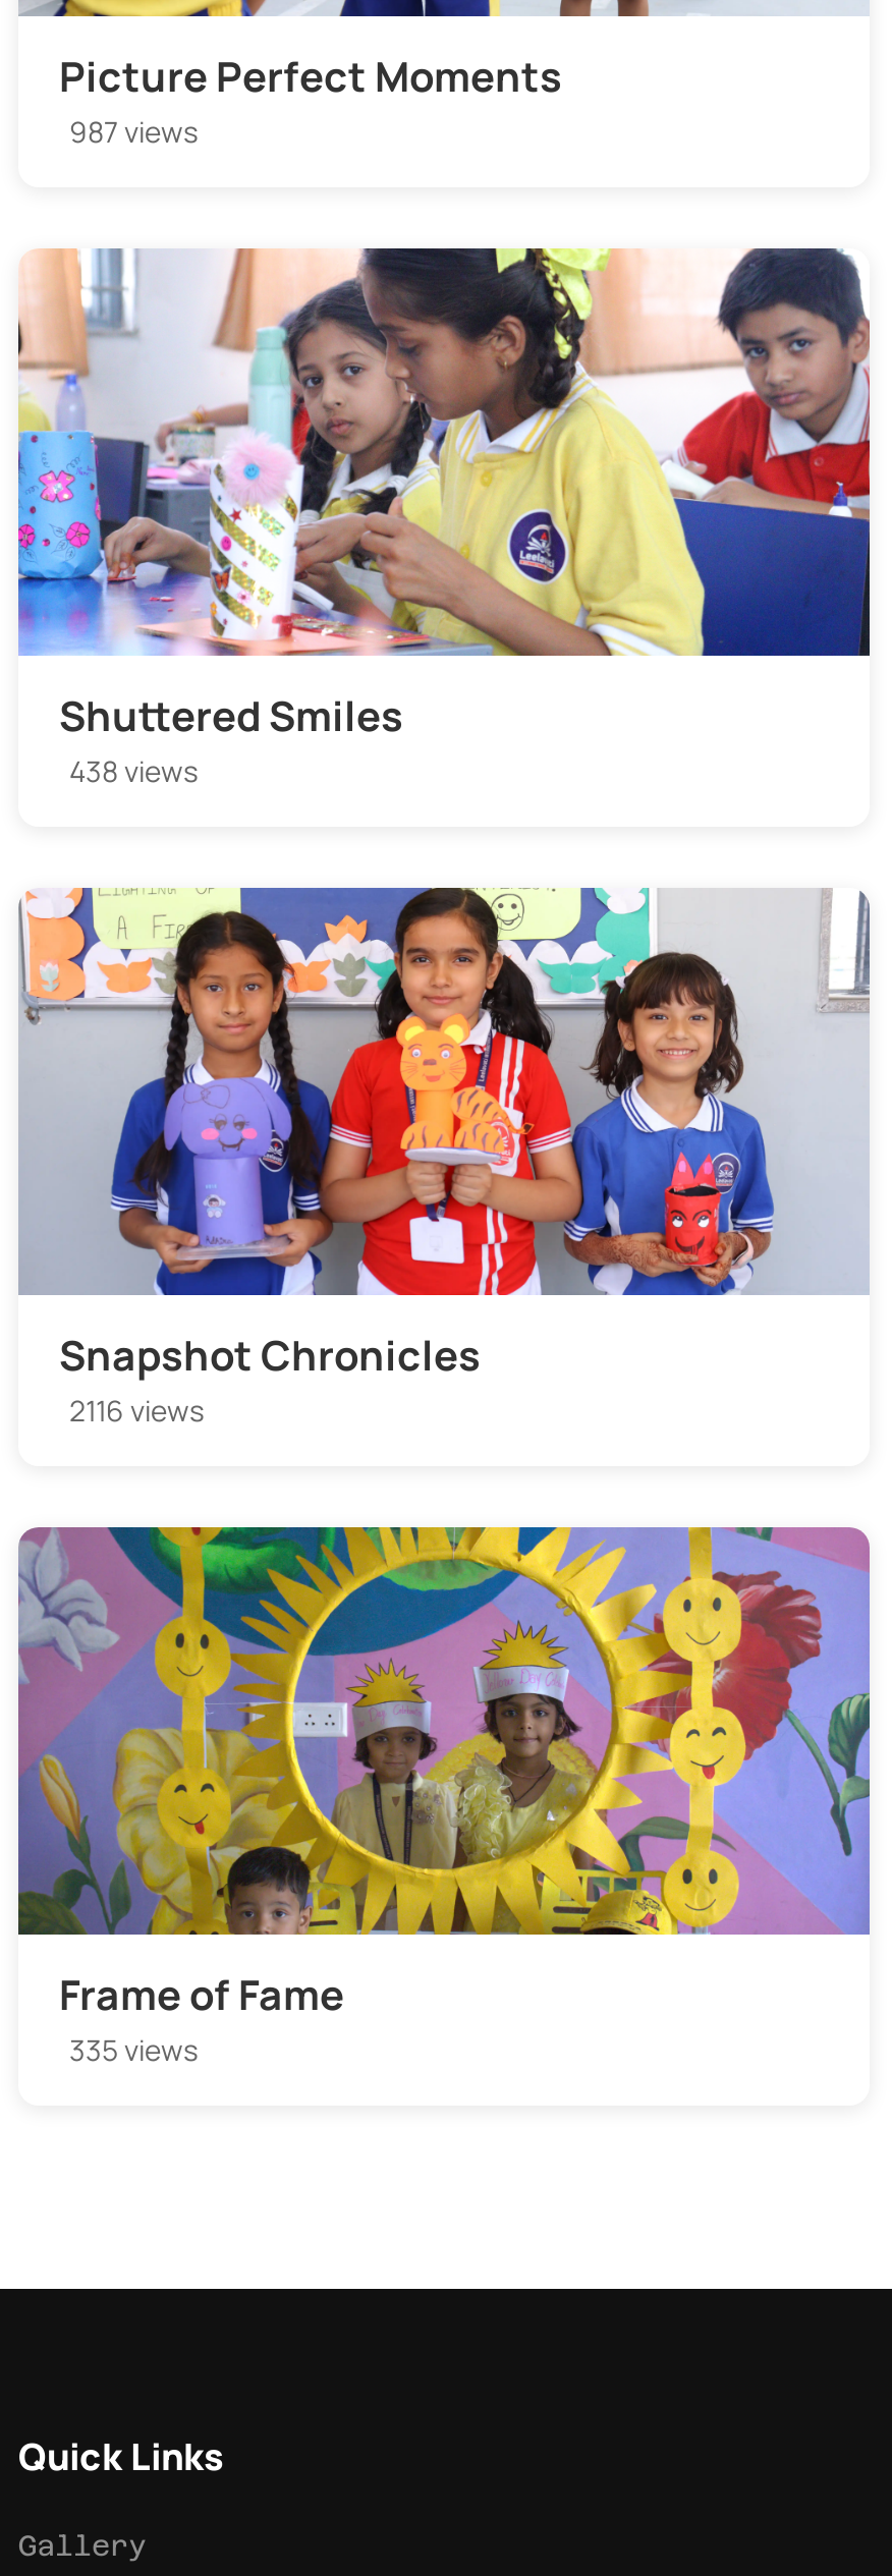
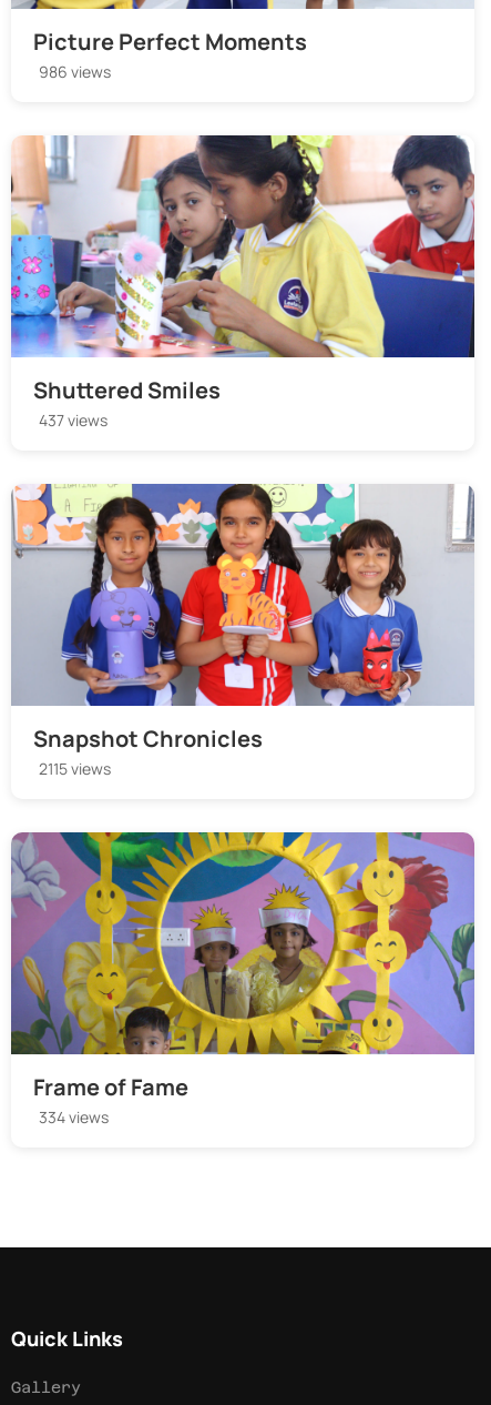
[69,112,198,151] 987 views -> [39,61,111,82] 986 views
[69,751,198,790] 438 views -> [39,410,108,431] 437 views
[69,1391,204,1430] 2116 views -> [39,758,111,779] 2115 views
[69,2030,198,2069] 335 views -> [39,1106,109,1128] 334 views

